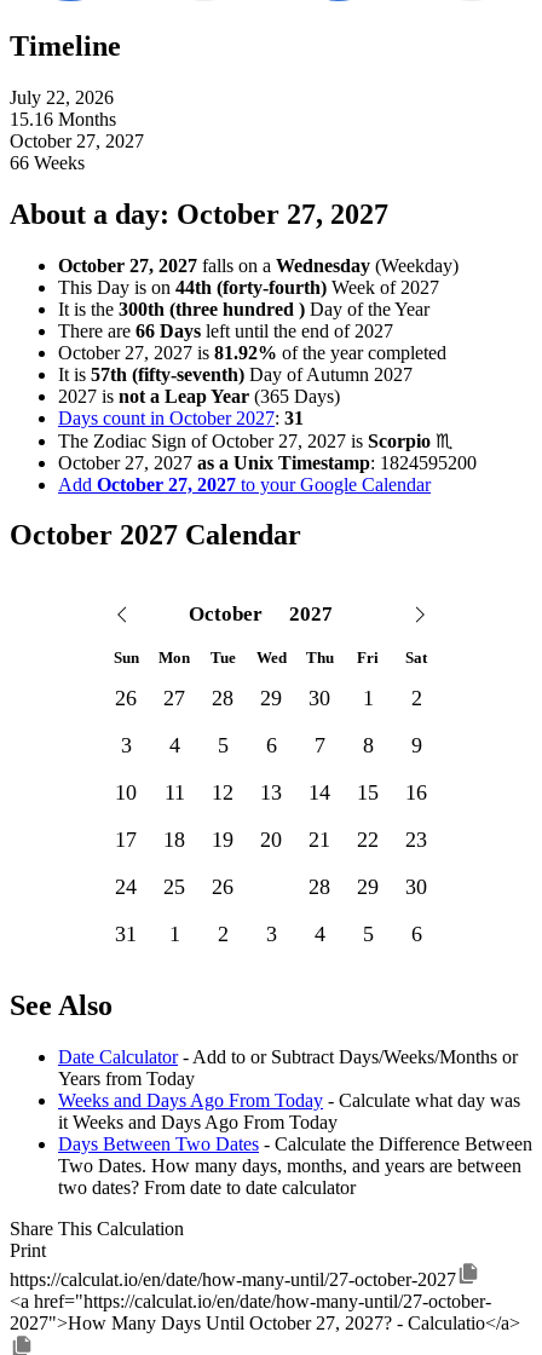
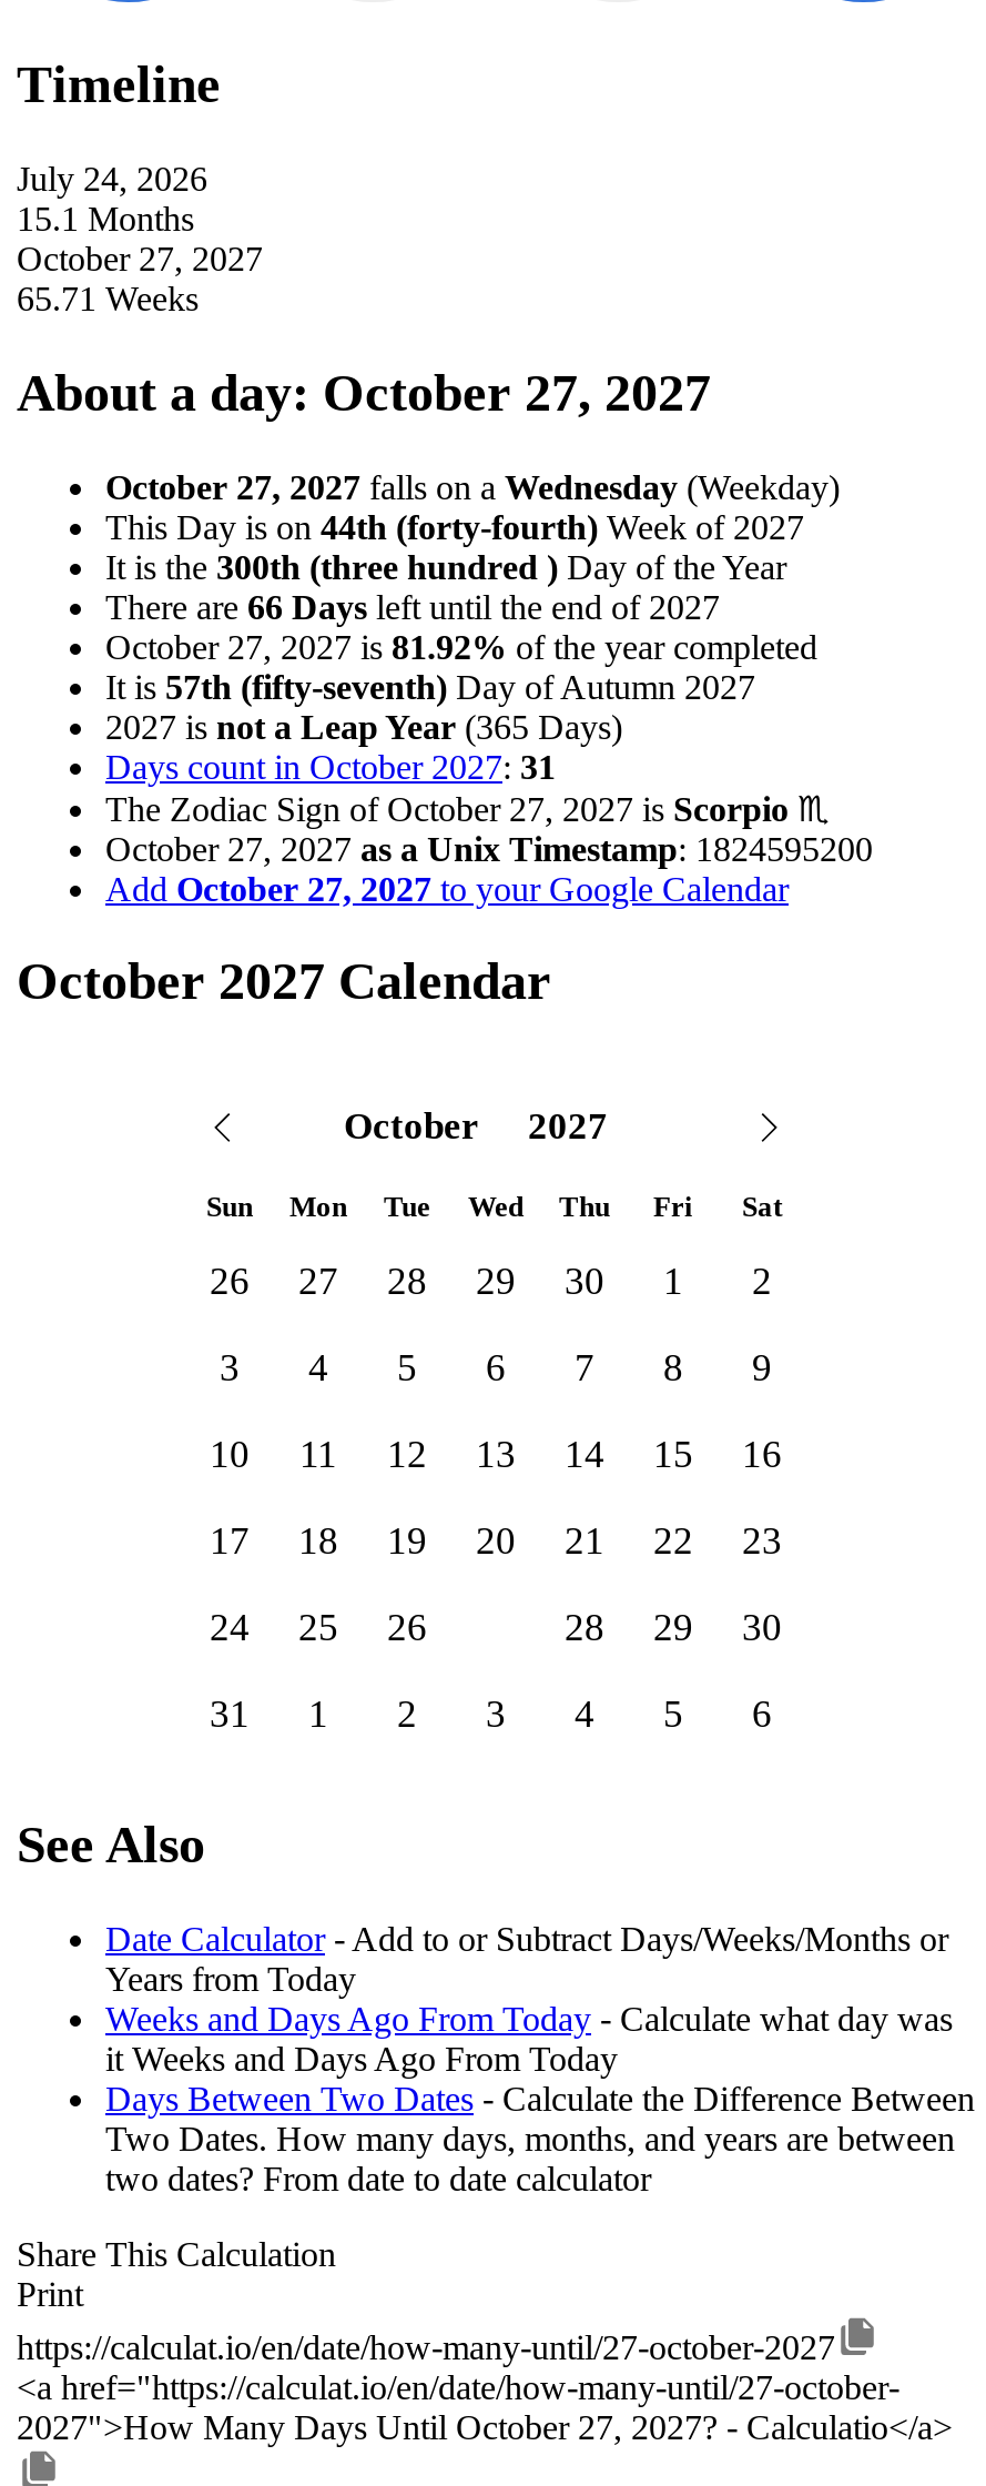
[10,87,114,107] July 22, 2026 -> [17,159,207,197] July 24, 2026
[10,109,116,129] 15.16 Months -> [17,199,194,237] 15.1 Months
[10,152,85,173] 66 Weeks -> [17,279,199,317] 65.71 Weeks

